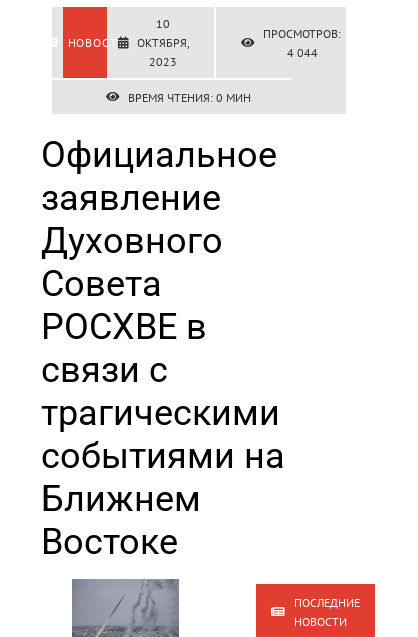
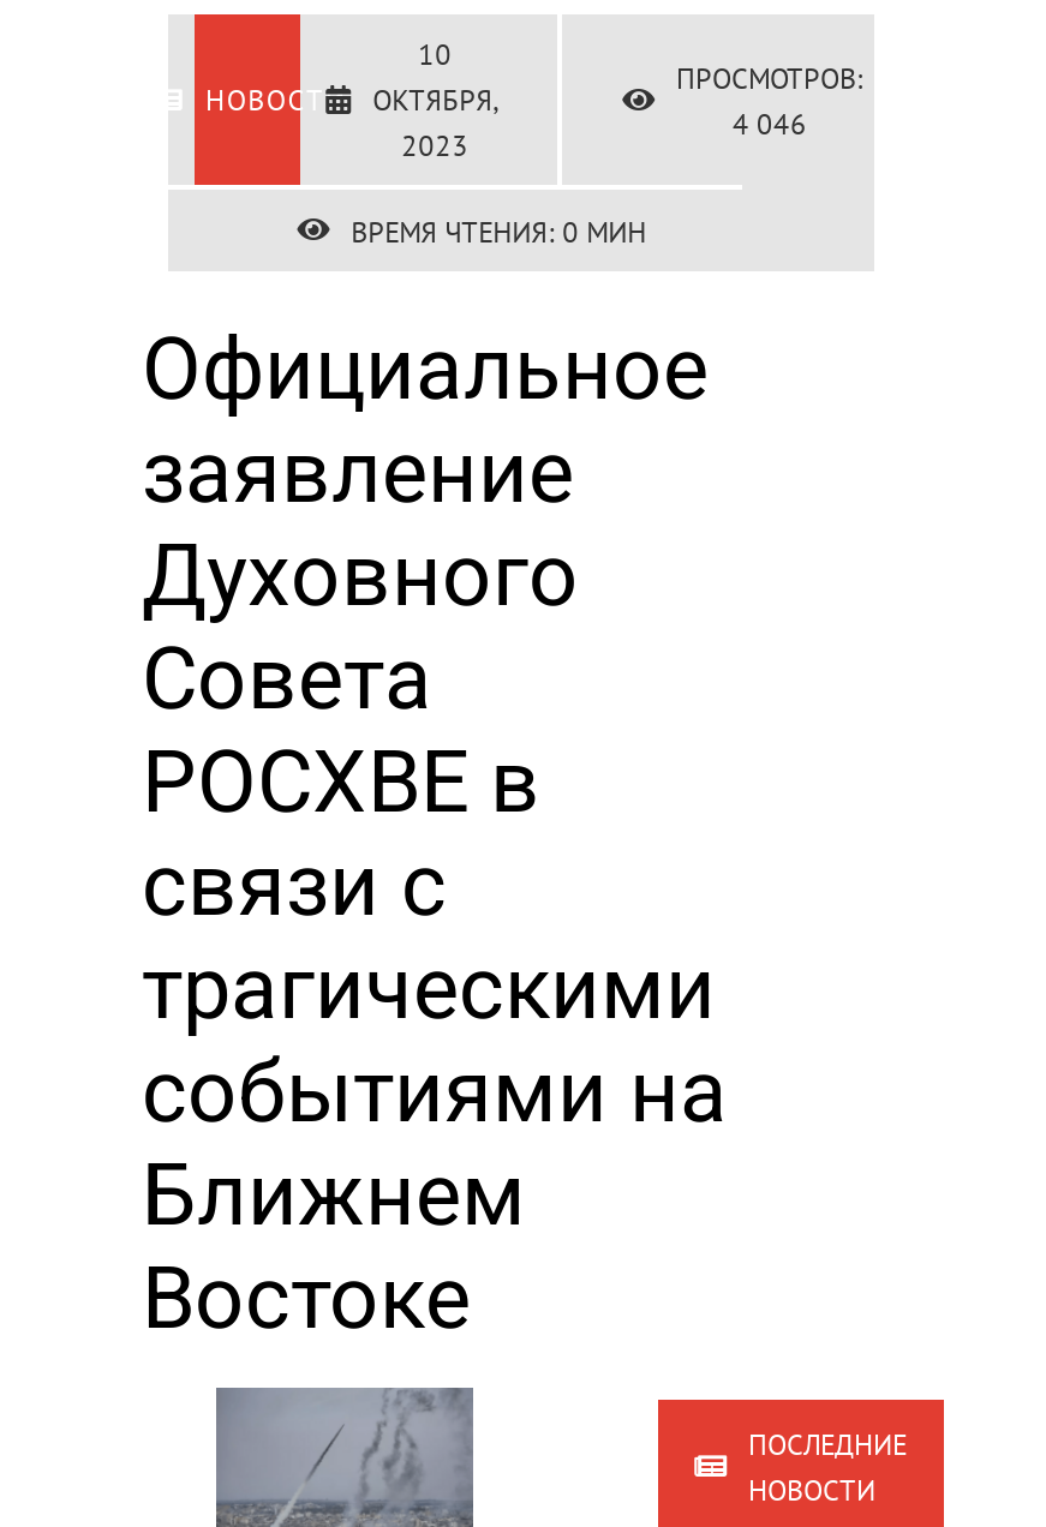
[287,44,318,59] 4 044 -> [733,104,807,140] 4 046

